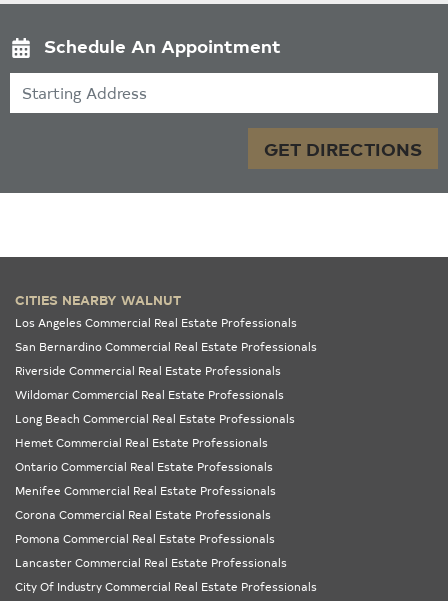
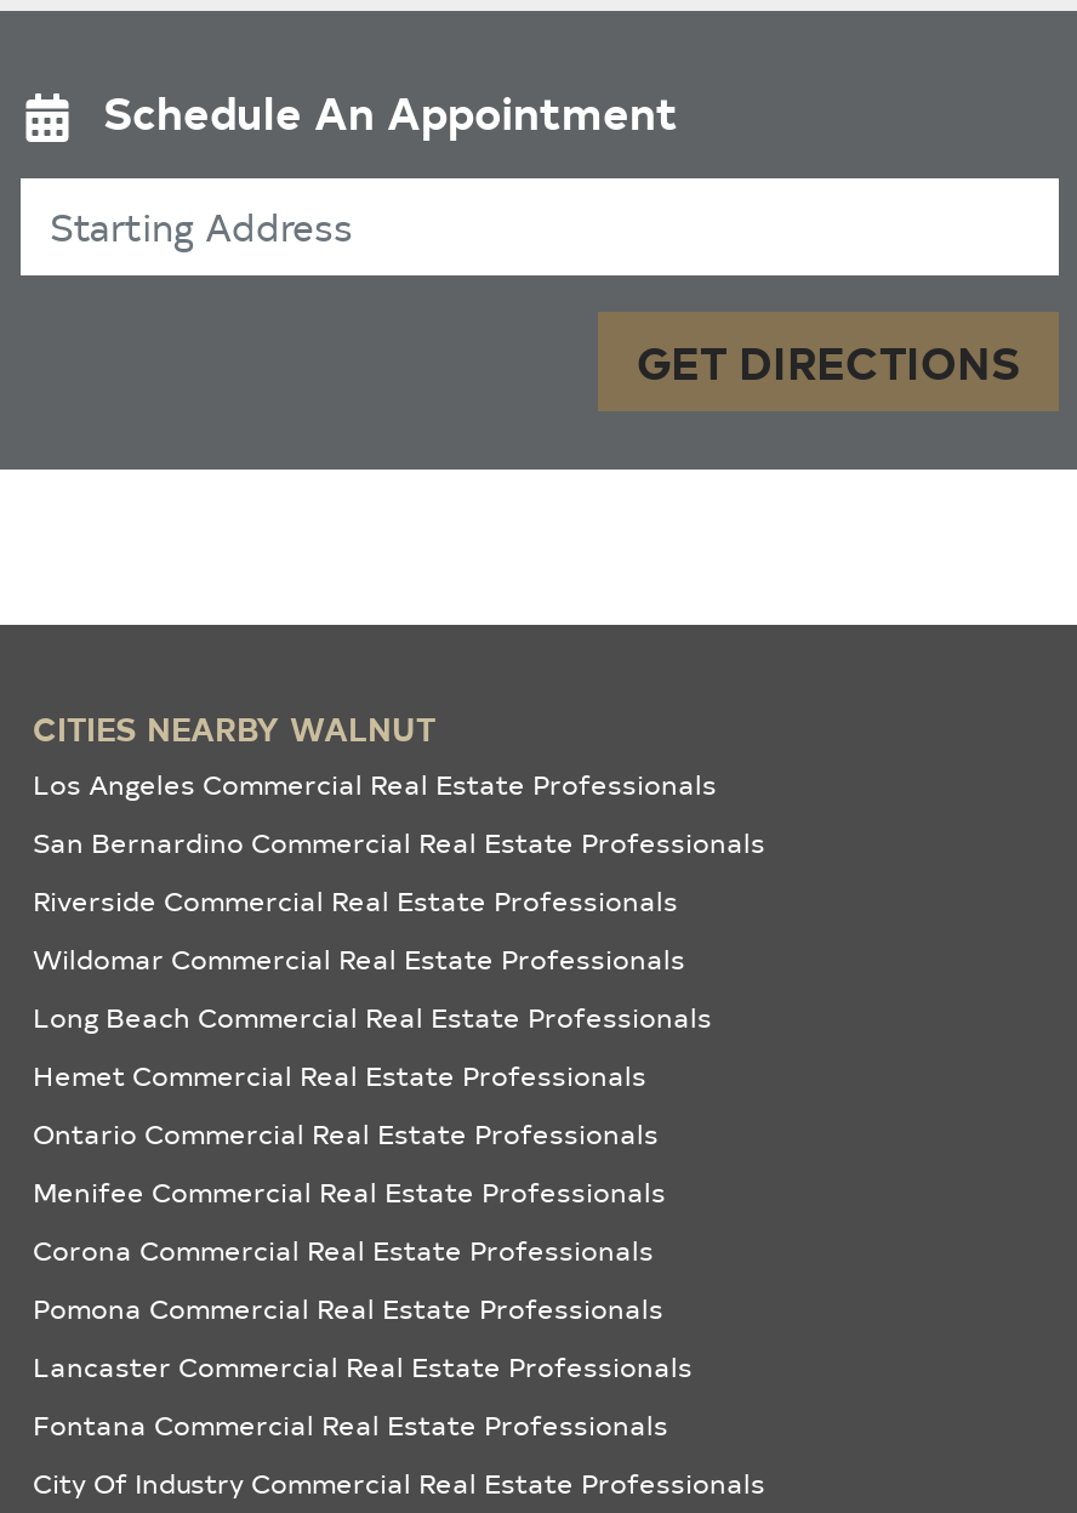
none -> [33,1406,668,1443] Fontana Commercial Real Estate Professionals

